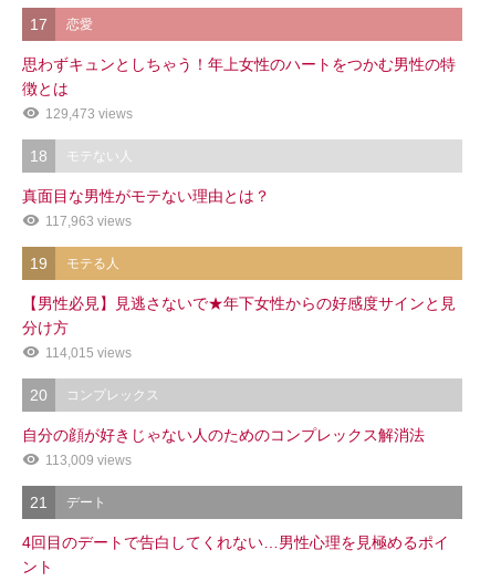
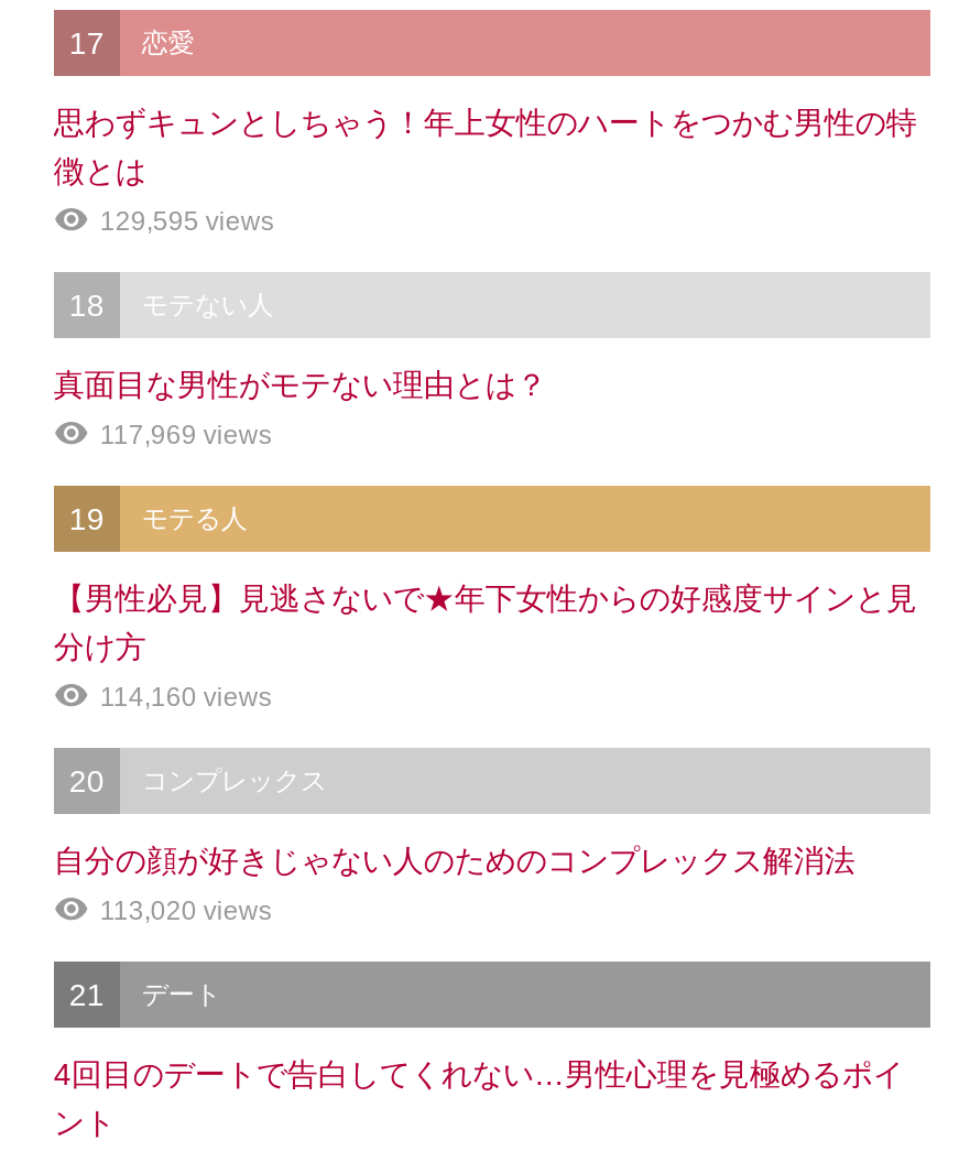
[45,106,133,122] 129,473 views -> [100,206,274,237] 129,595 views
[45,214,132,229] 117,963 views -> [100,420,272,451] 117,969 views
[45,346,132,361] 114,015 views -> [100,682,272,713] 114,160 views
[45,453,132,468] 113,009 views -> [100,896,272,927] 113,020 views

